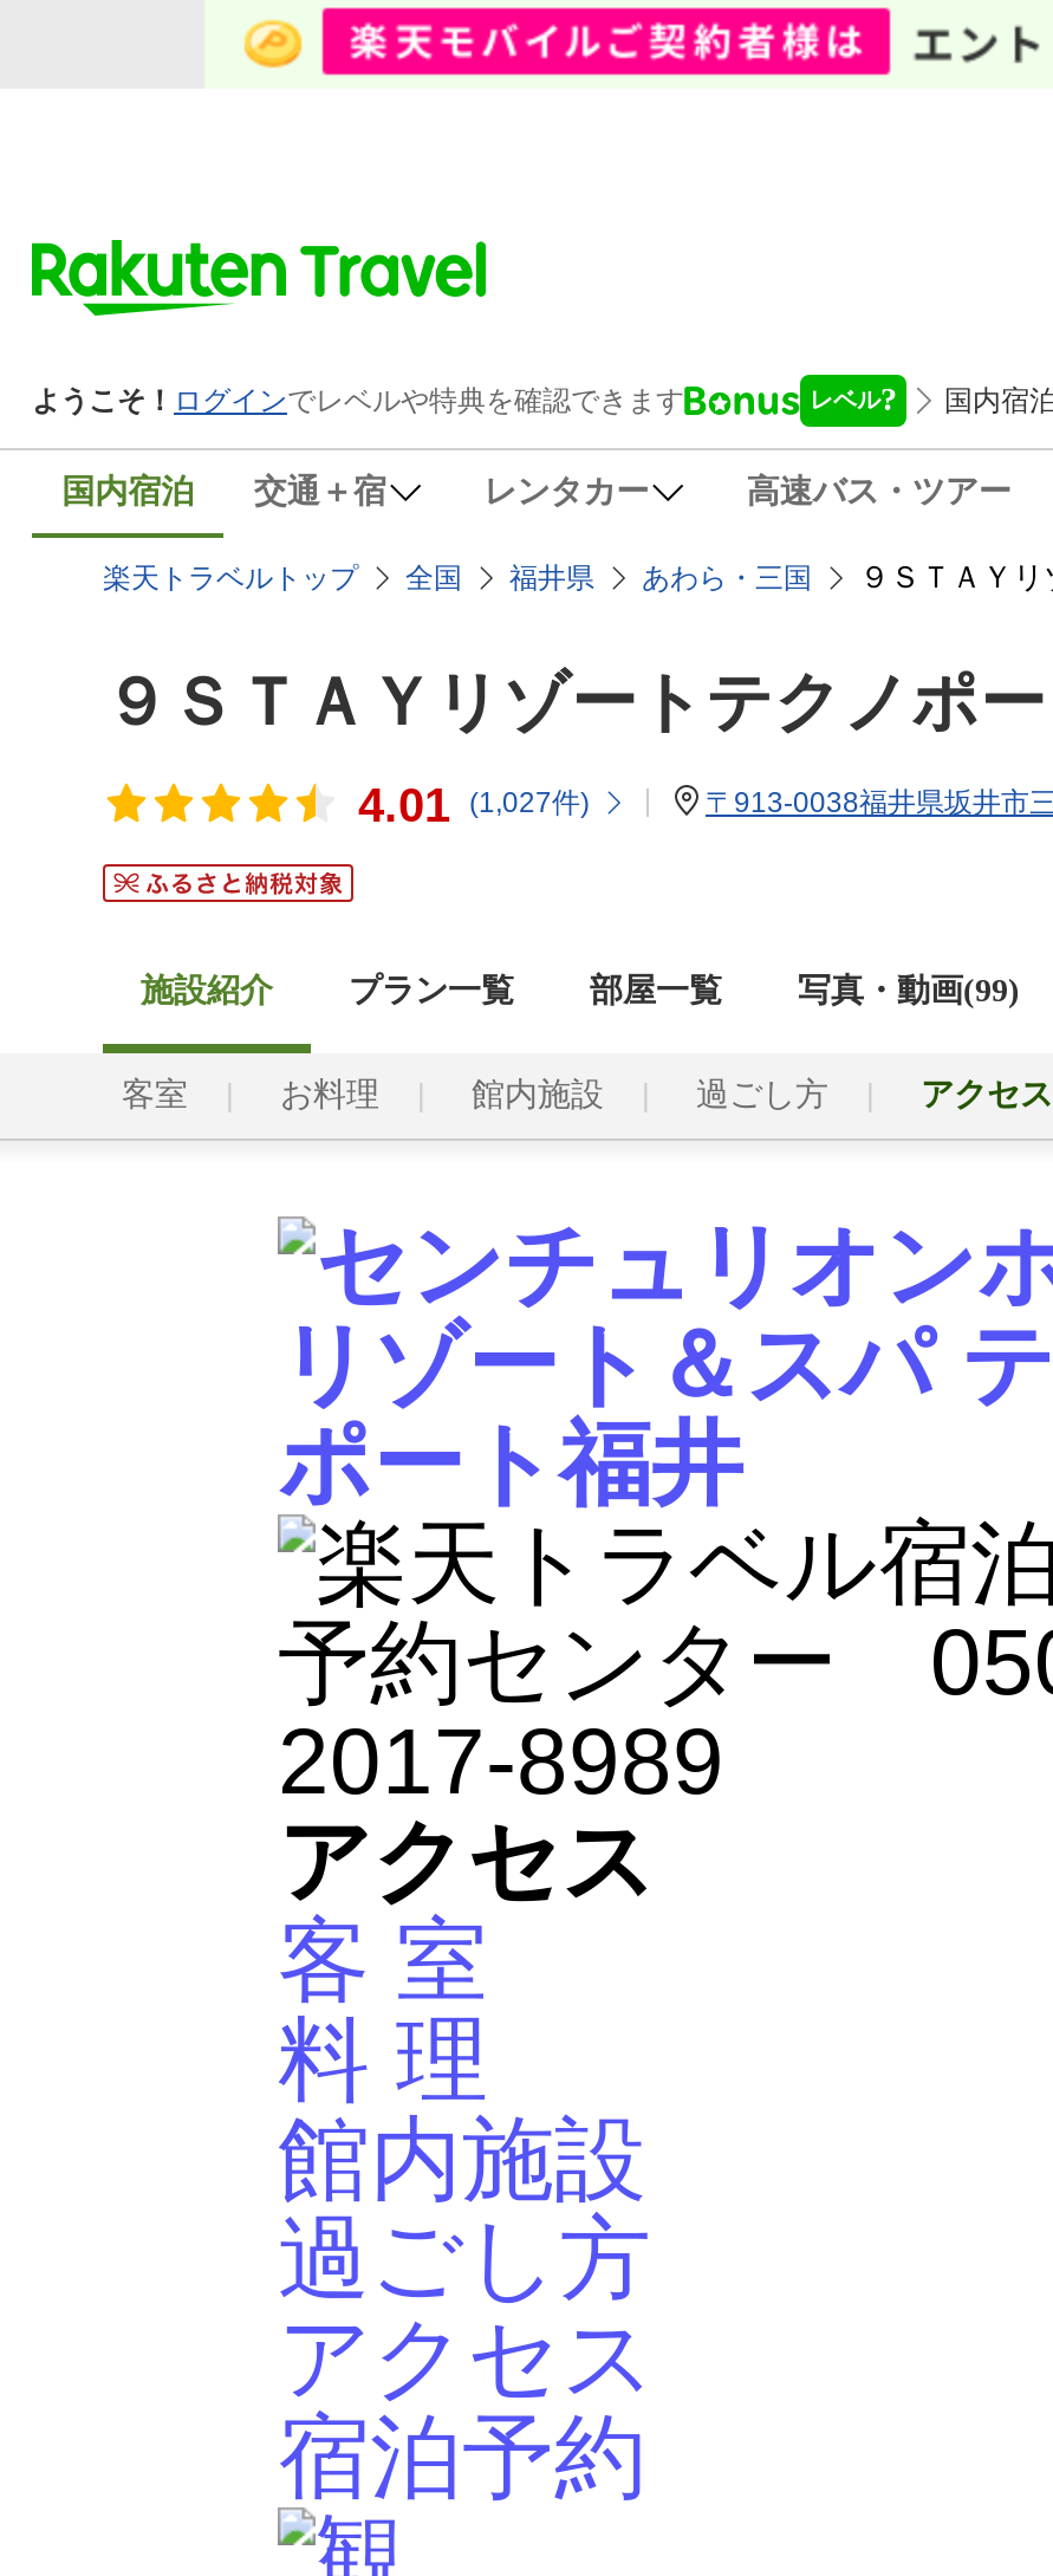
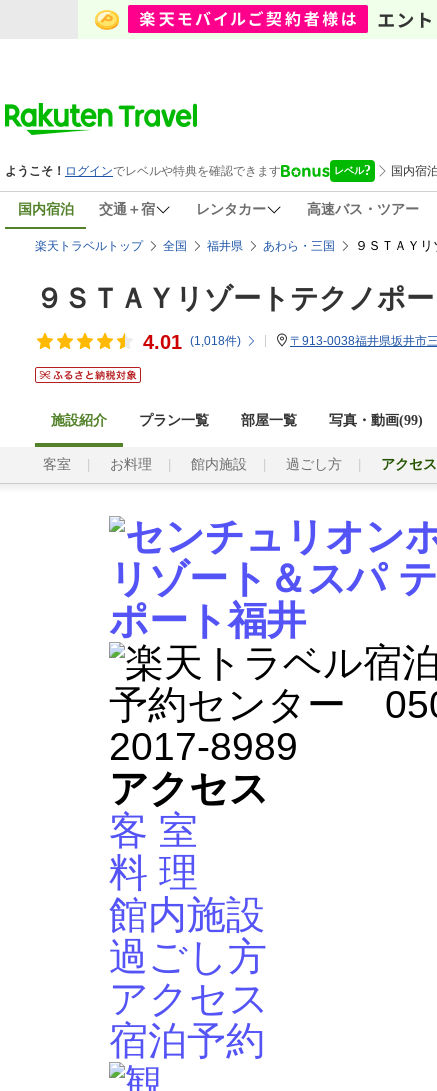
[358,779,590,831] 4.01 (1,027件) -> [143,331,241,353] 4.01 (1,018件)

